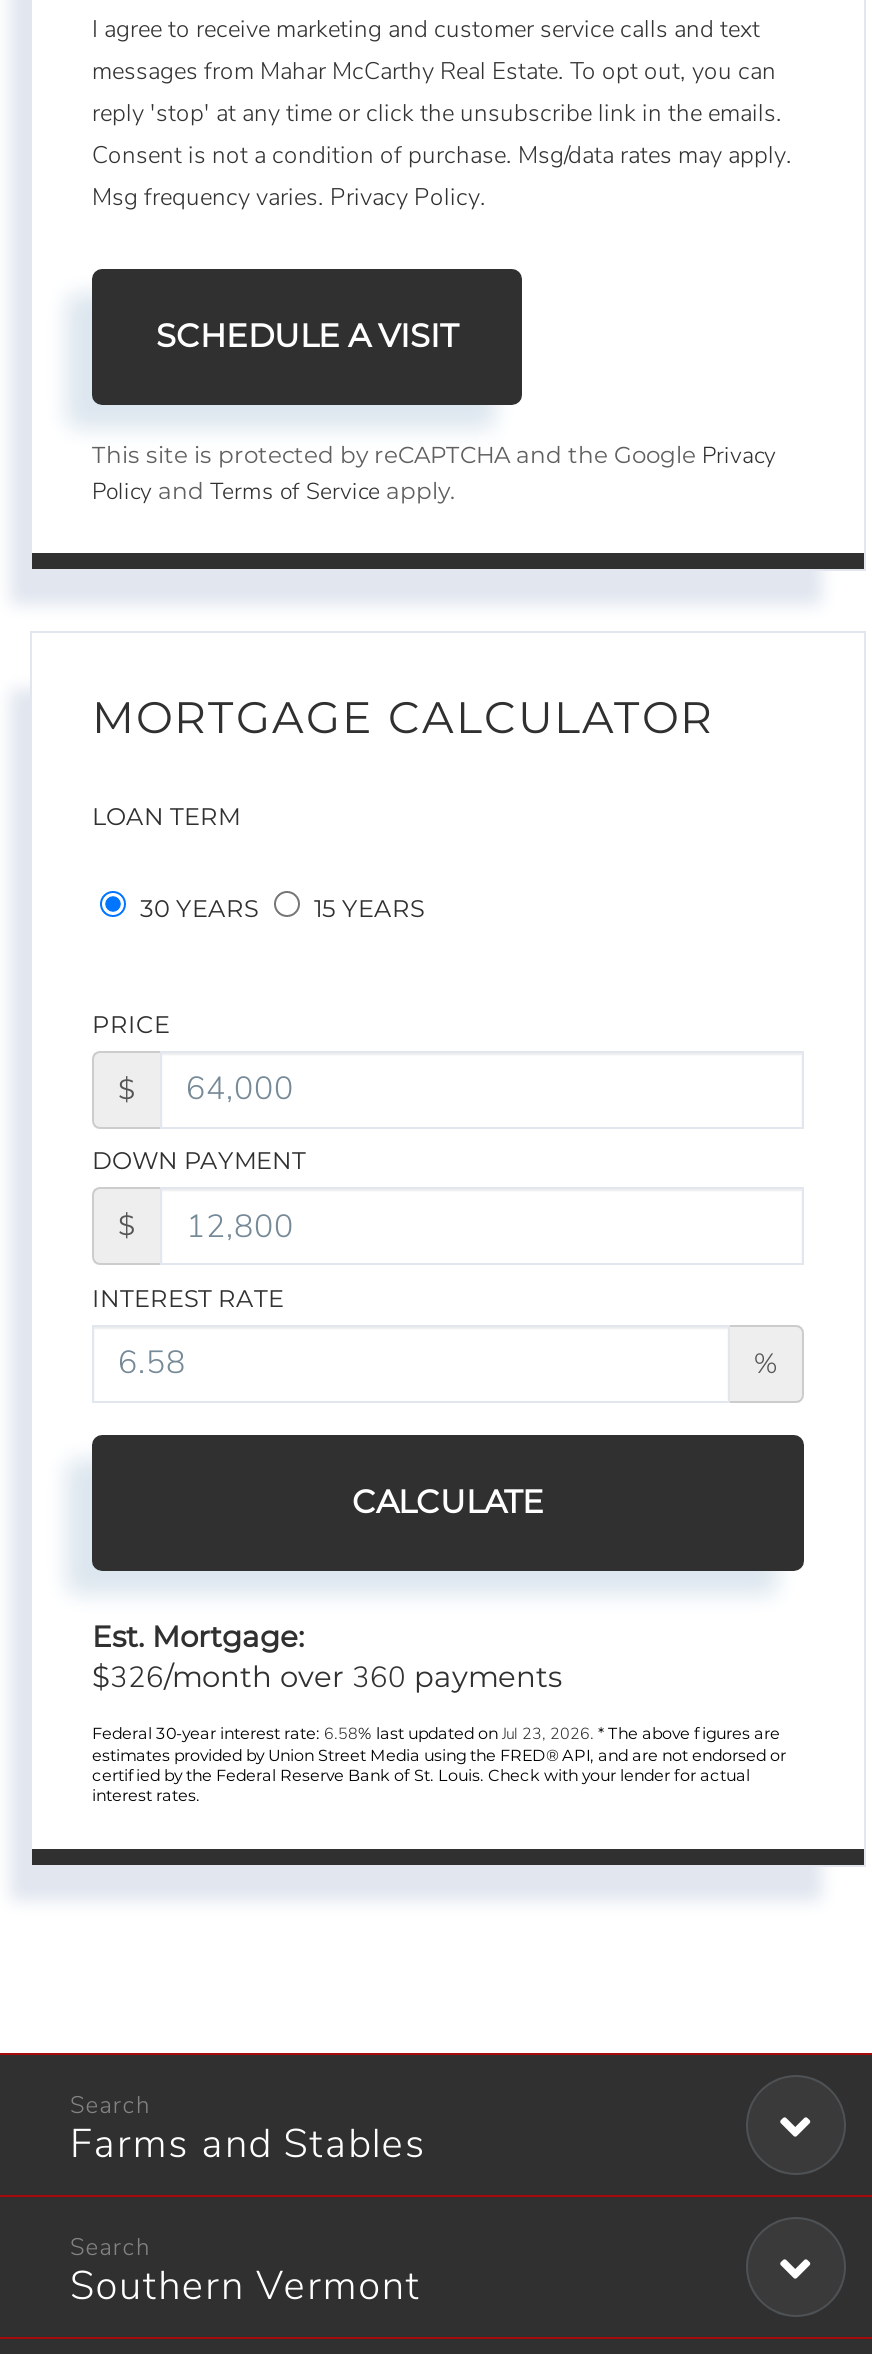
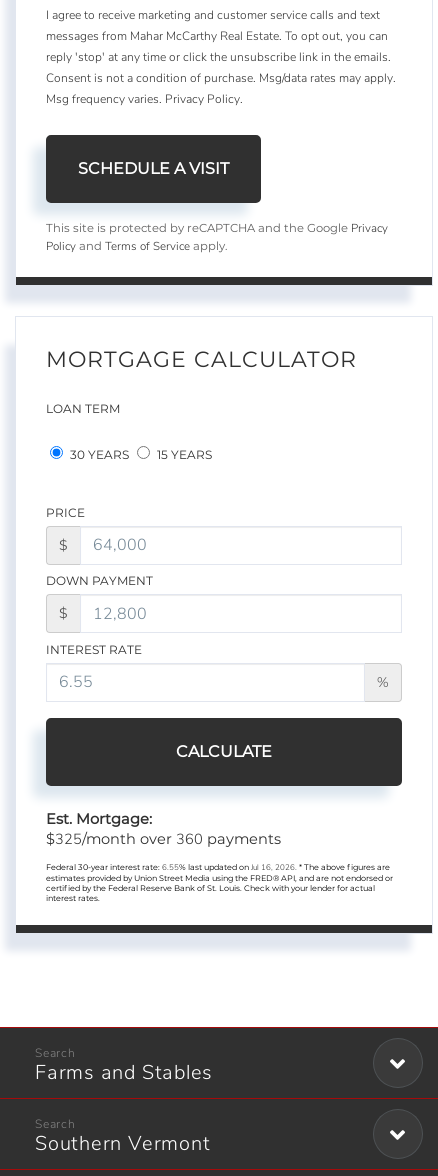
[92,1658,562,1698] $326/month over 360 payments -> [46,829,281,849] $325/month over 360 payments
[92,1724,780,1746] Federal 30-year interest rate: 6.58% last updated on Jul 23, 2026. * The above figures are -> [46,862,390,873] Federal 30-year interest rate: 6.55% last updated on Jul 16, 2026. * The above figures are

